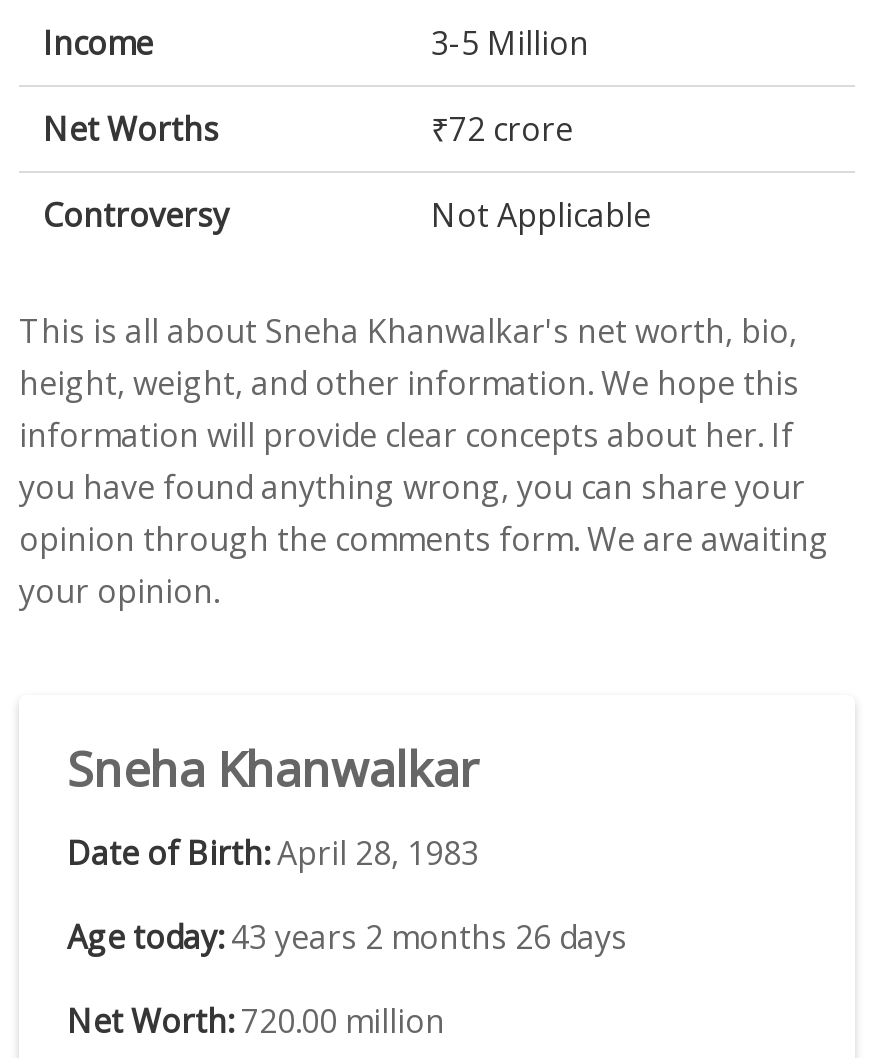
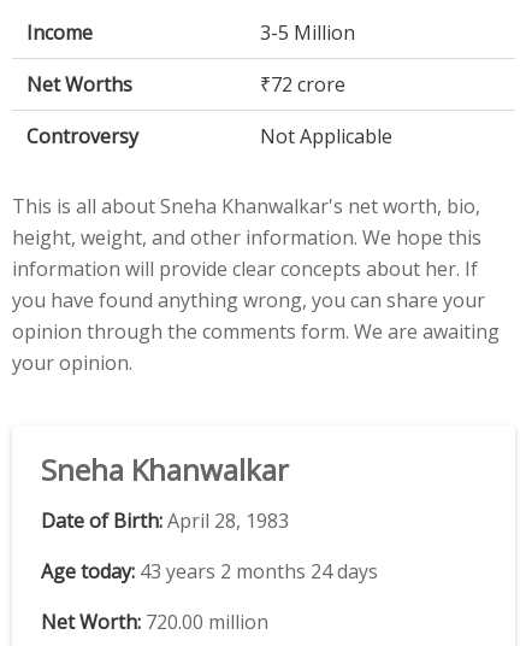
[67,915,627,959] Age today: 43 years 2 months 26 days -> [41,558,378,584] Age today: 43 years 2 months 24 days

